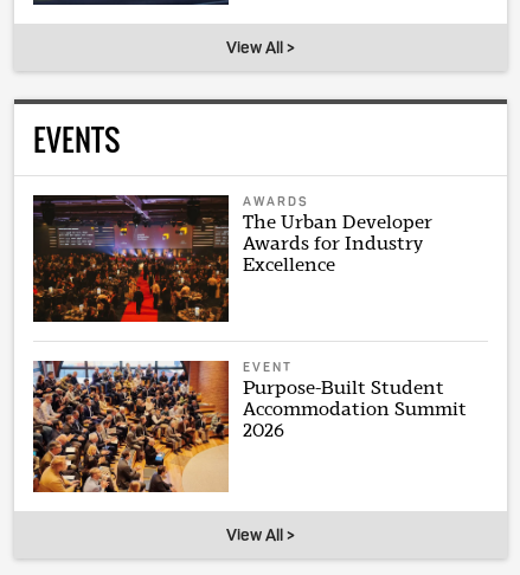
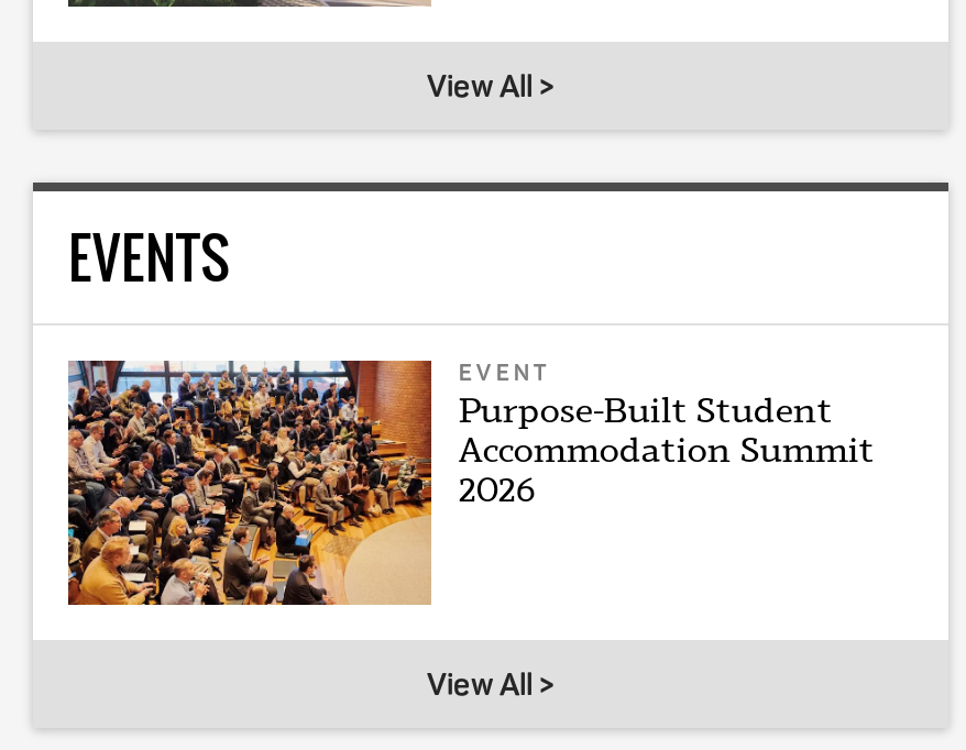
[32,193,433,323] [image] | AWARDS | The Urban Developer | Awards for Industry | Excellence -> none

